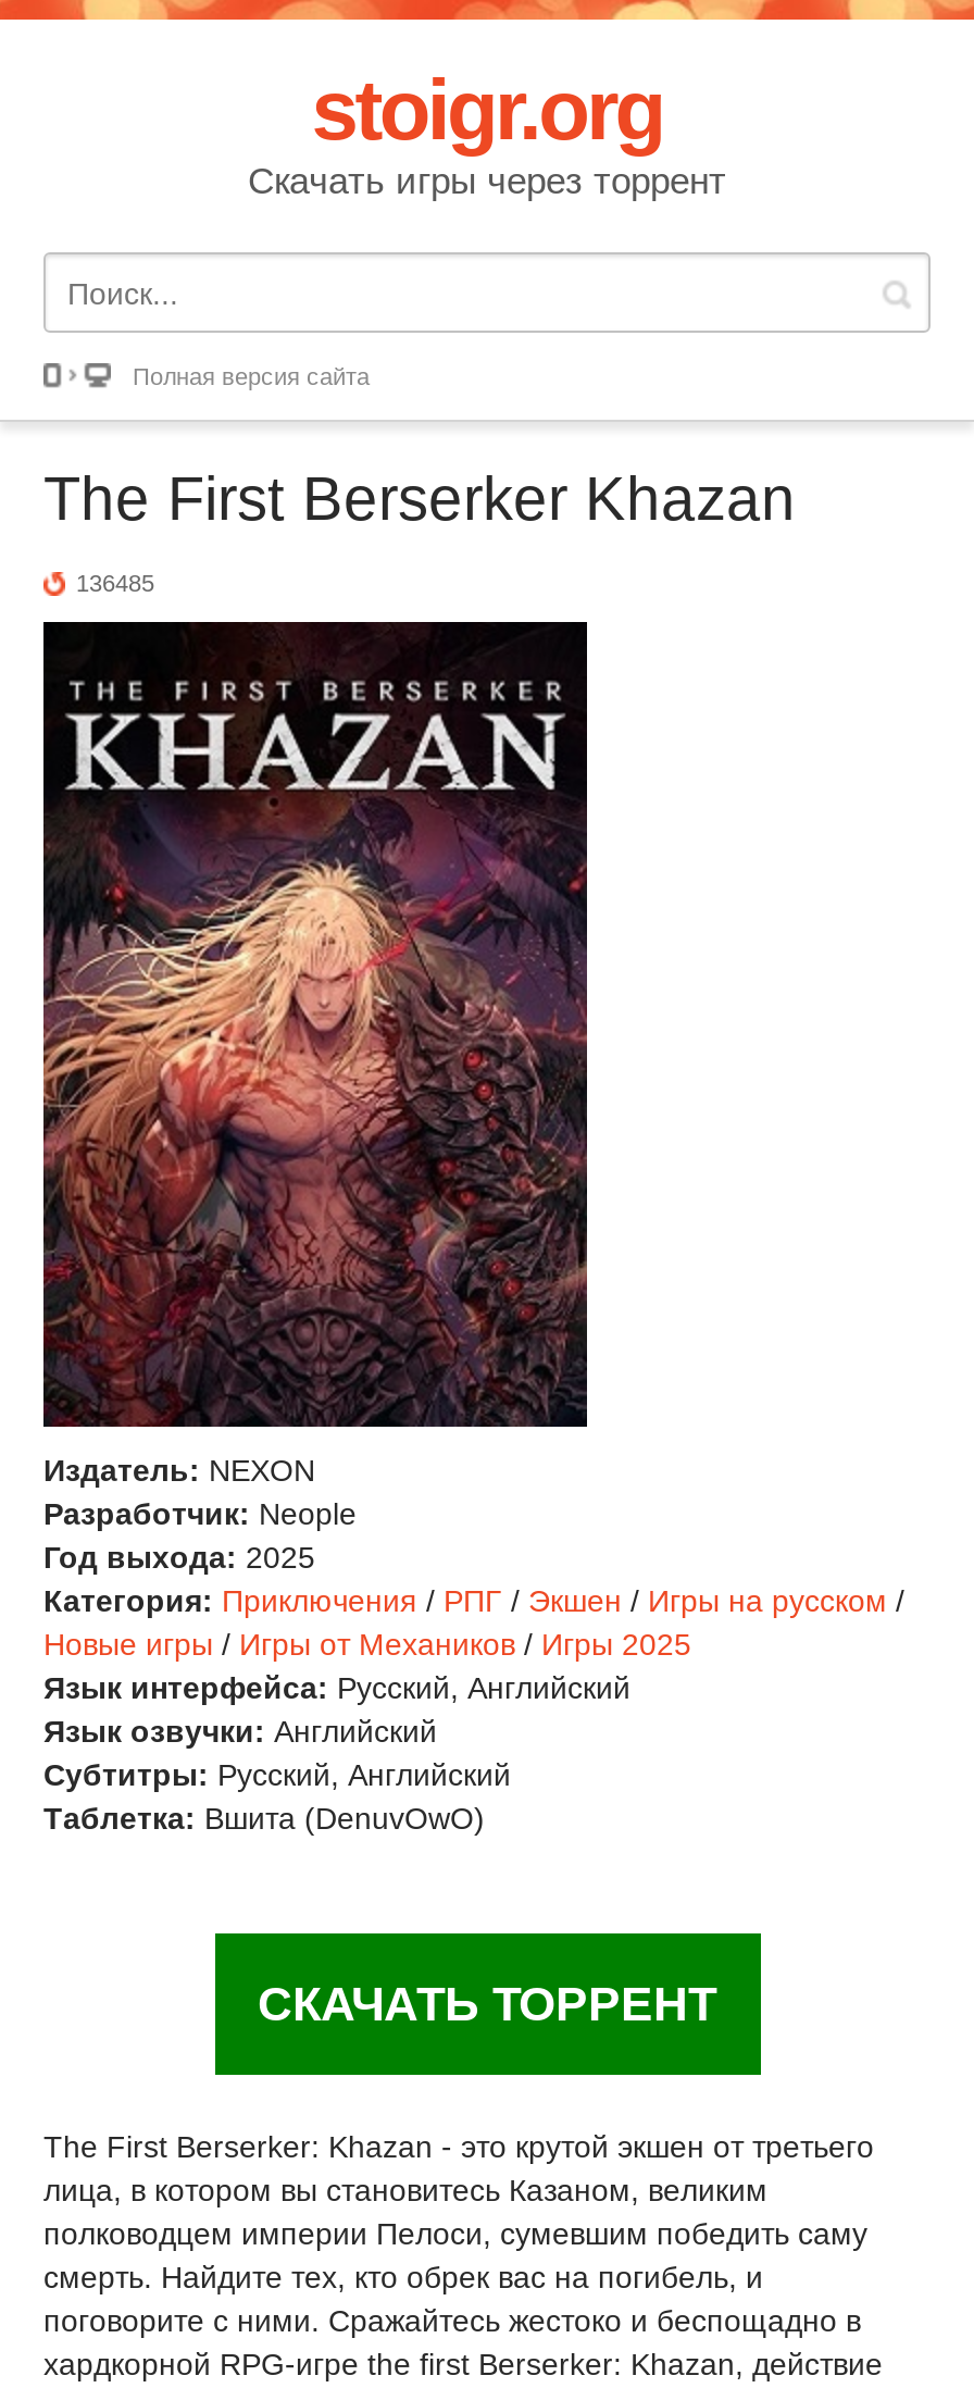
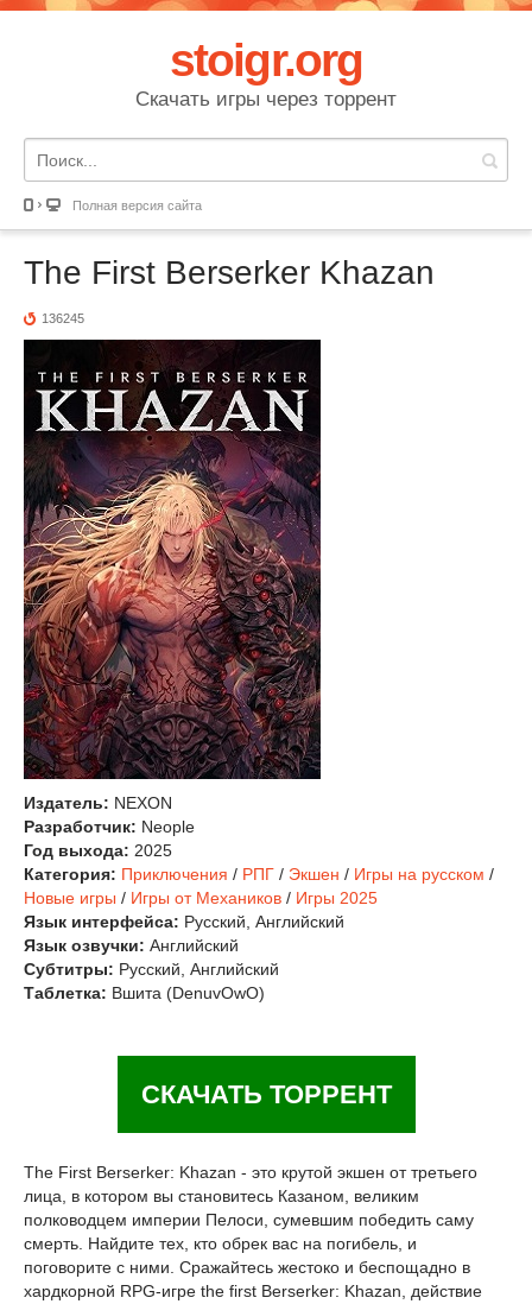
[76,570,154,596] 136485 -> [42,311,84,325] 136245

